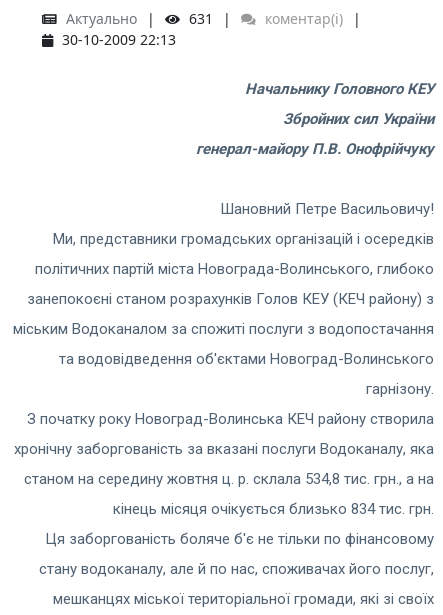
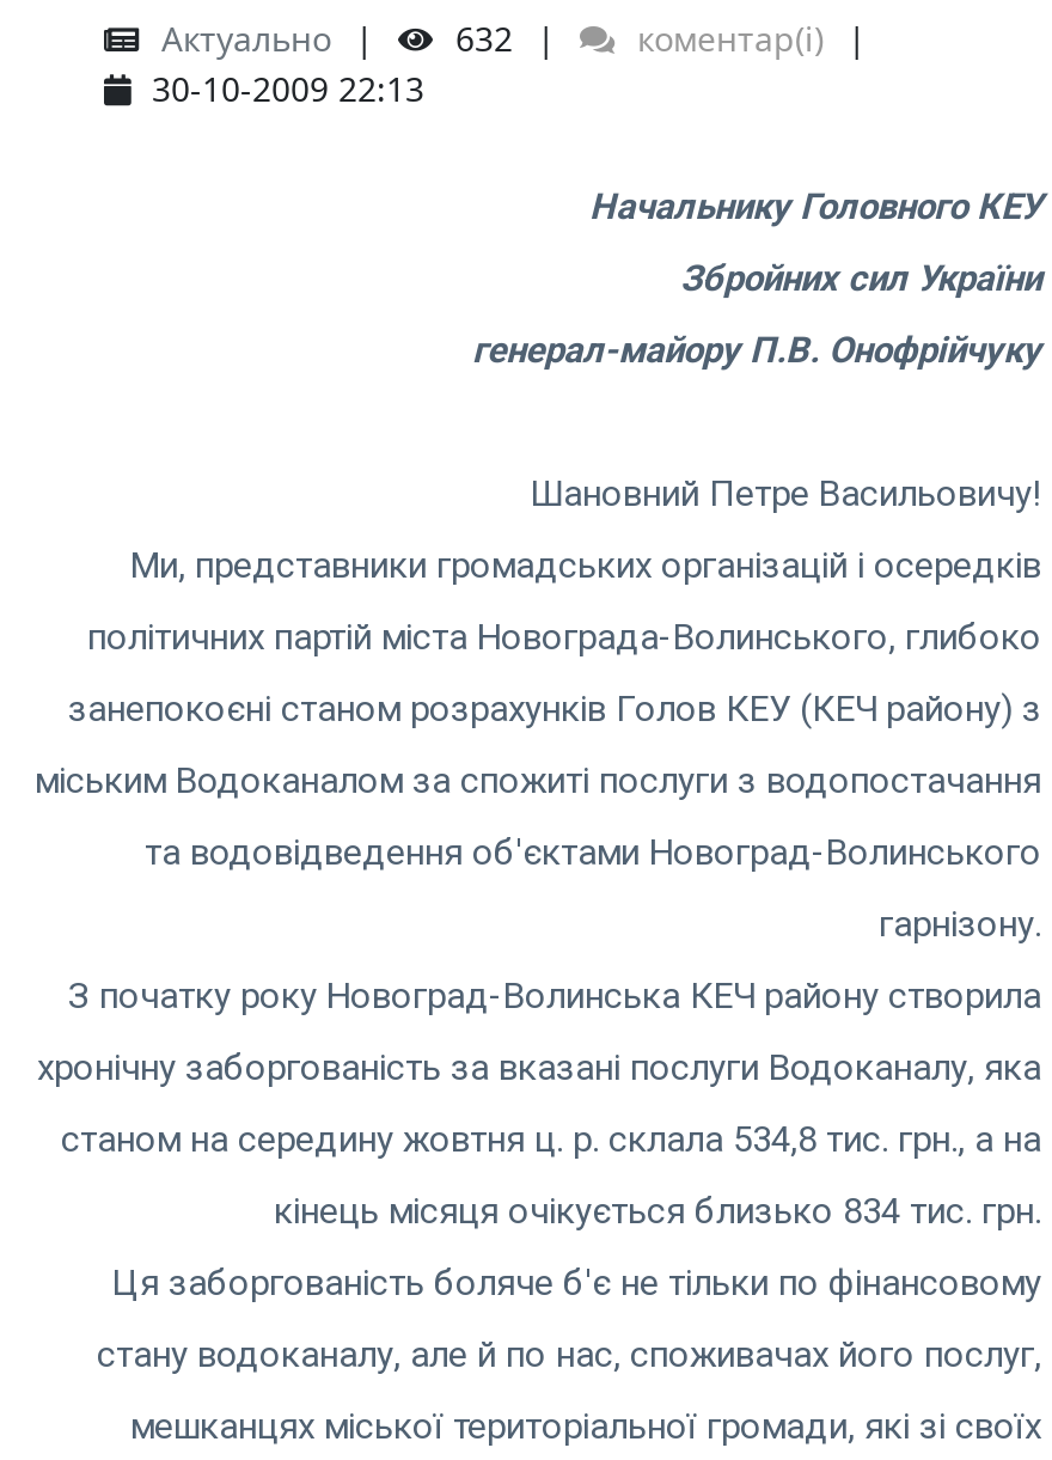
[185,9,213,28] 631 -> [446,16,513,61] 632

